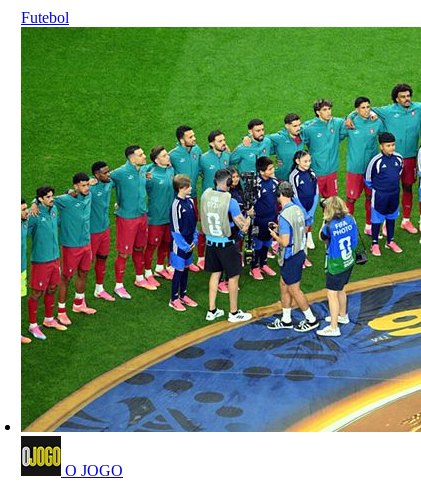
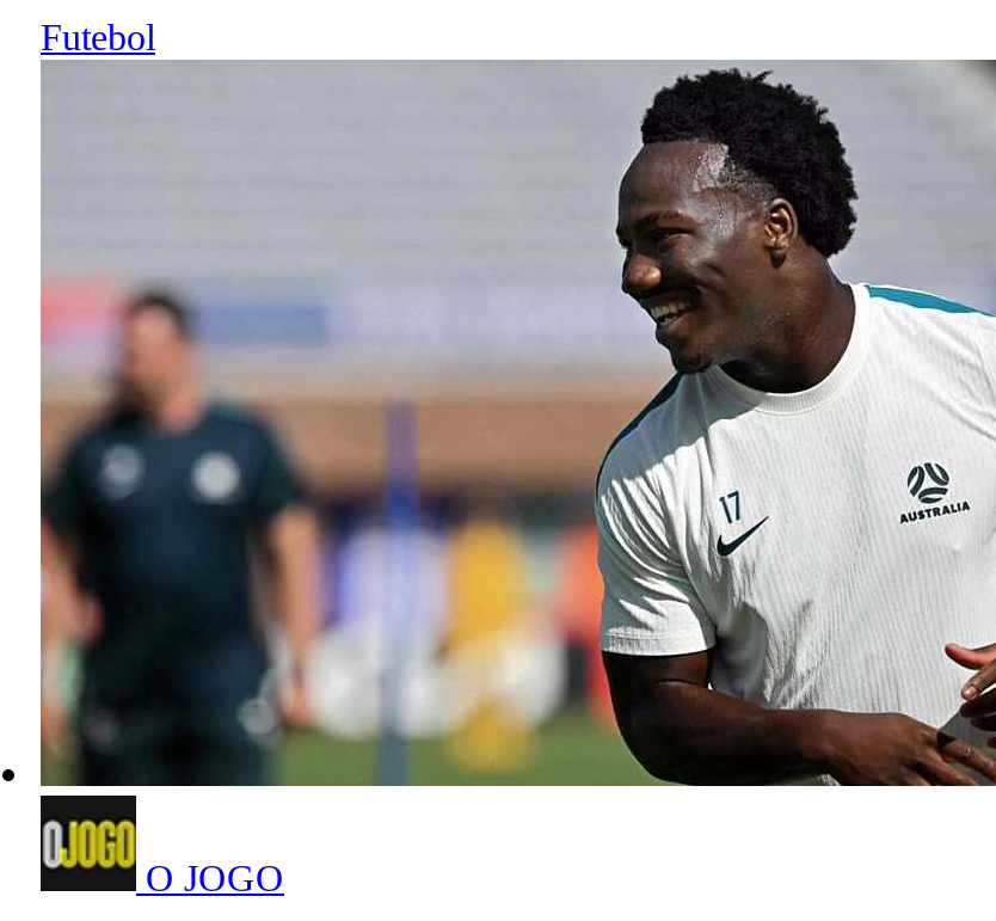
[20,26,418,433] [image] -> [38,60,989,788] [image]

